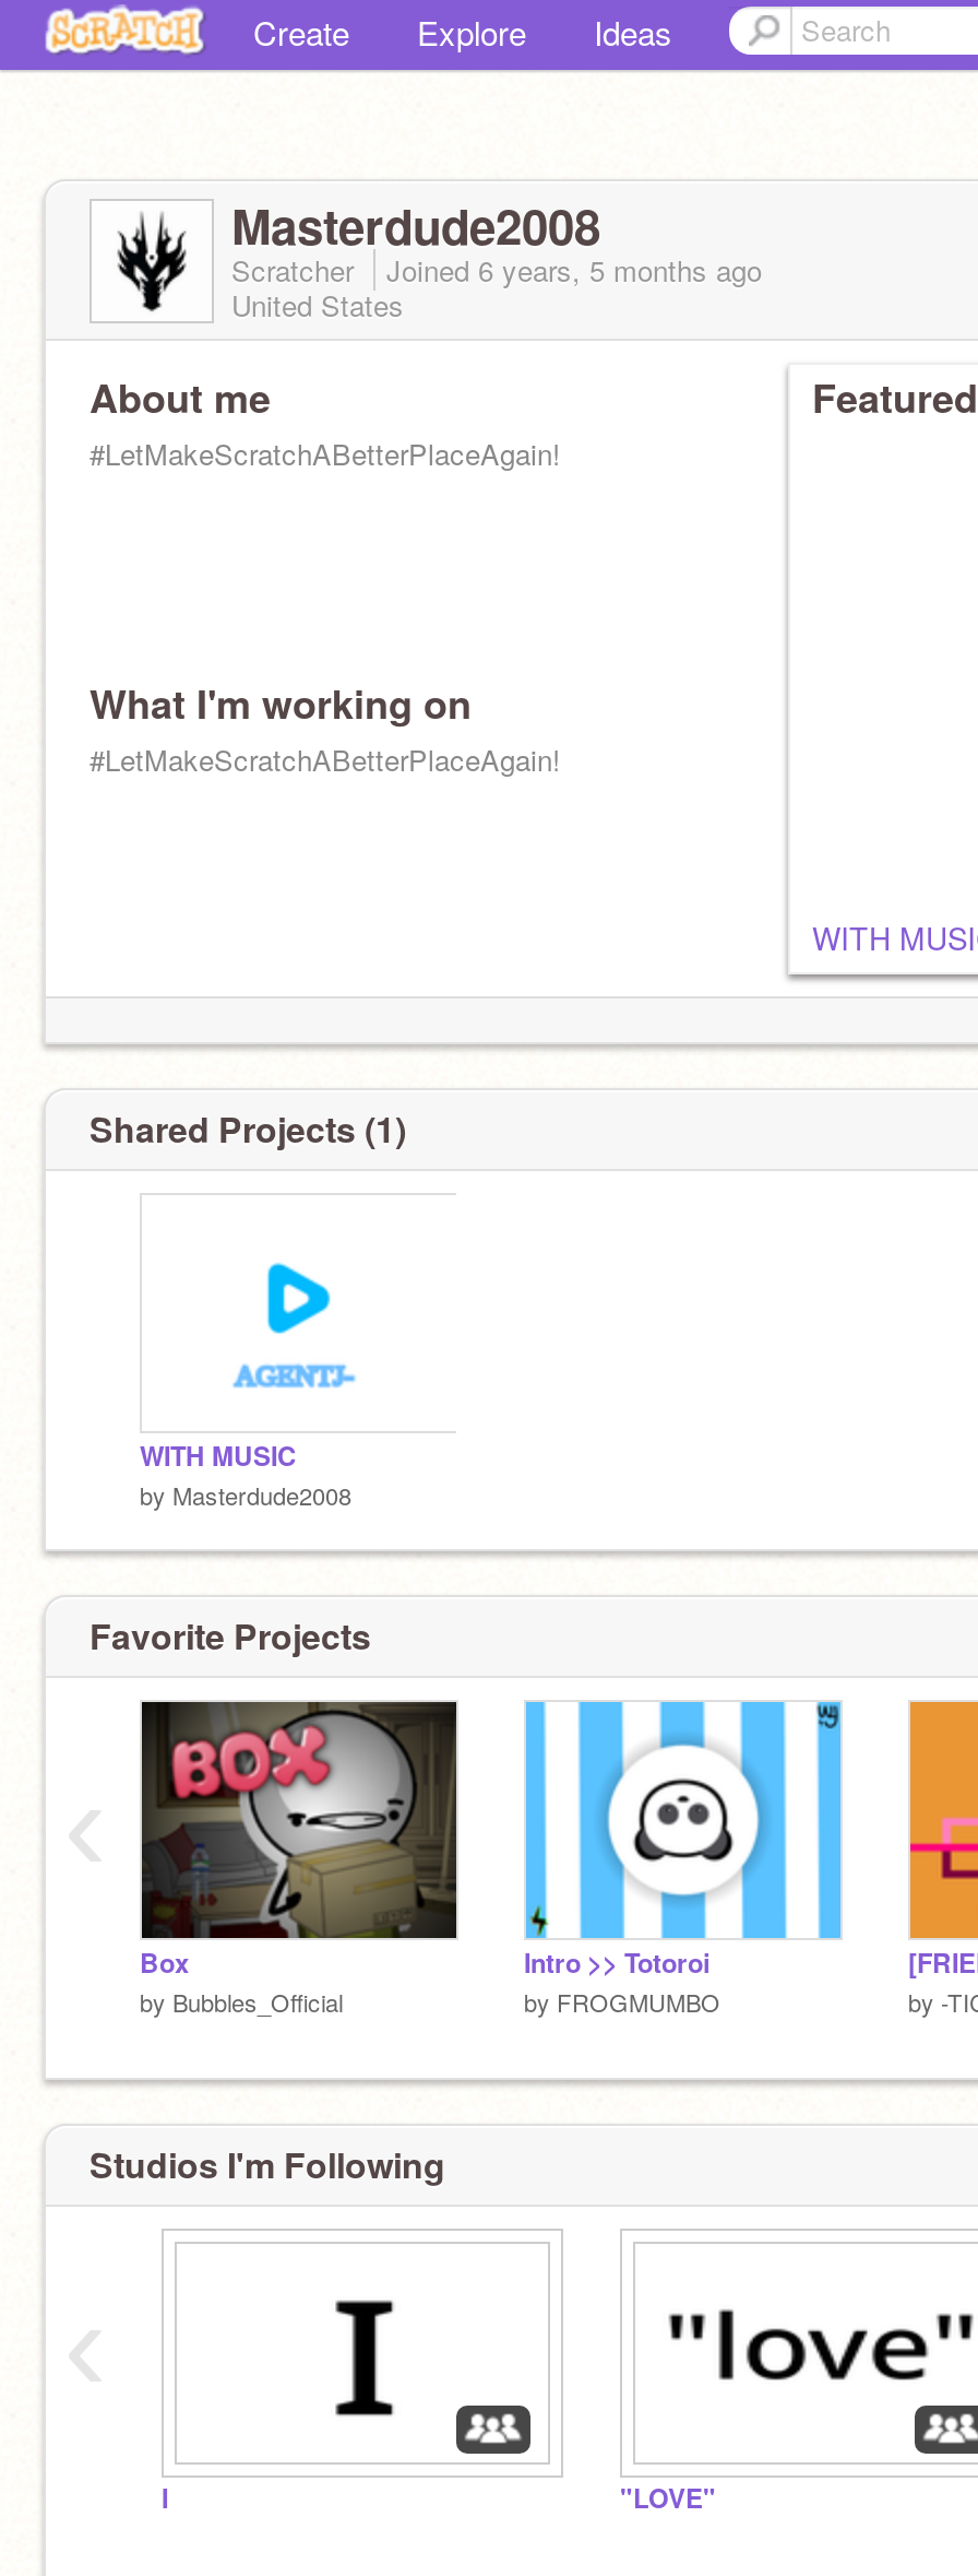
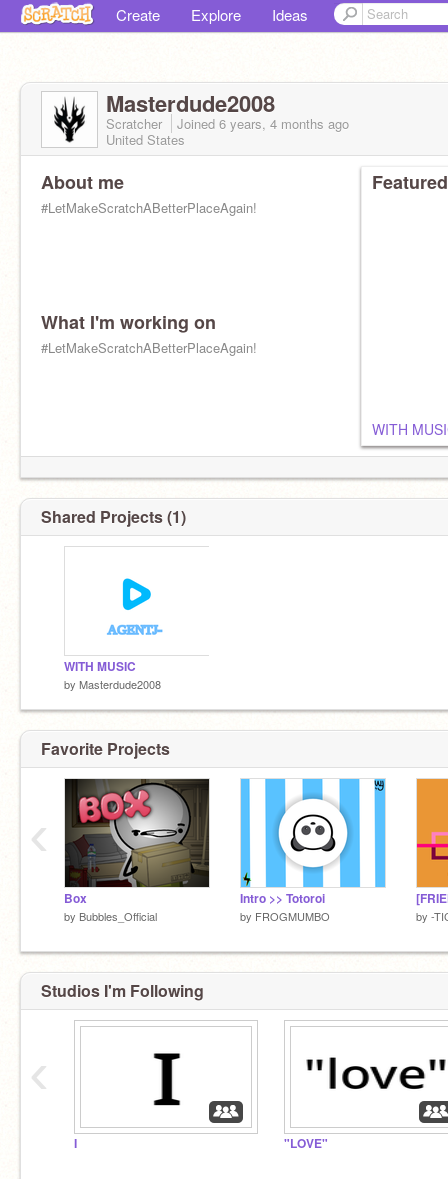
[231,249,762,291] Scratcher Joined 6 years, 5 months ago -> [106,114,349,133] Scratcher Joined 6 years, 4 months ago

